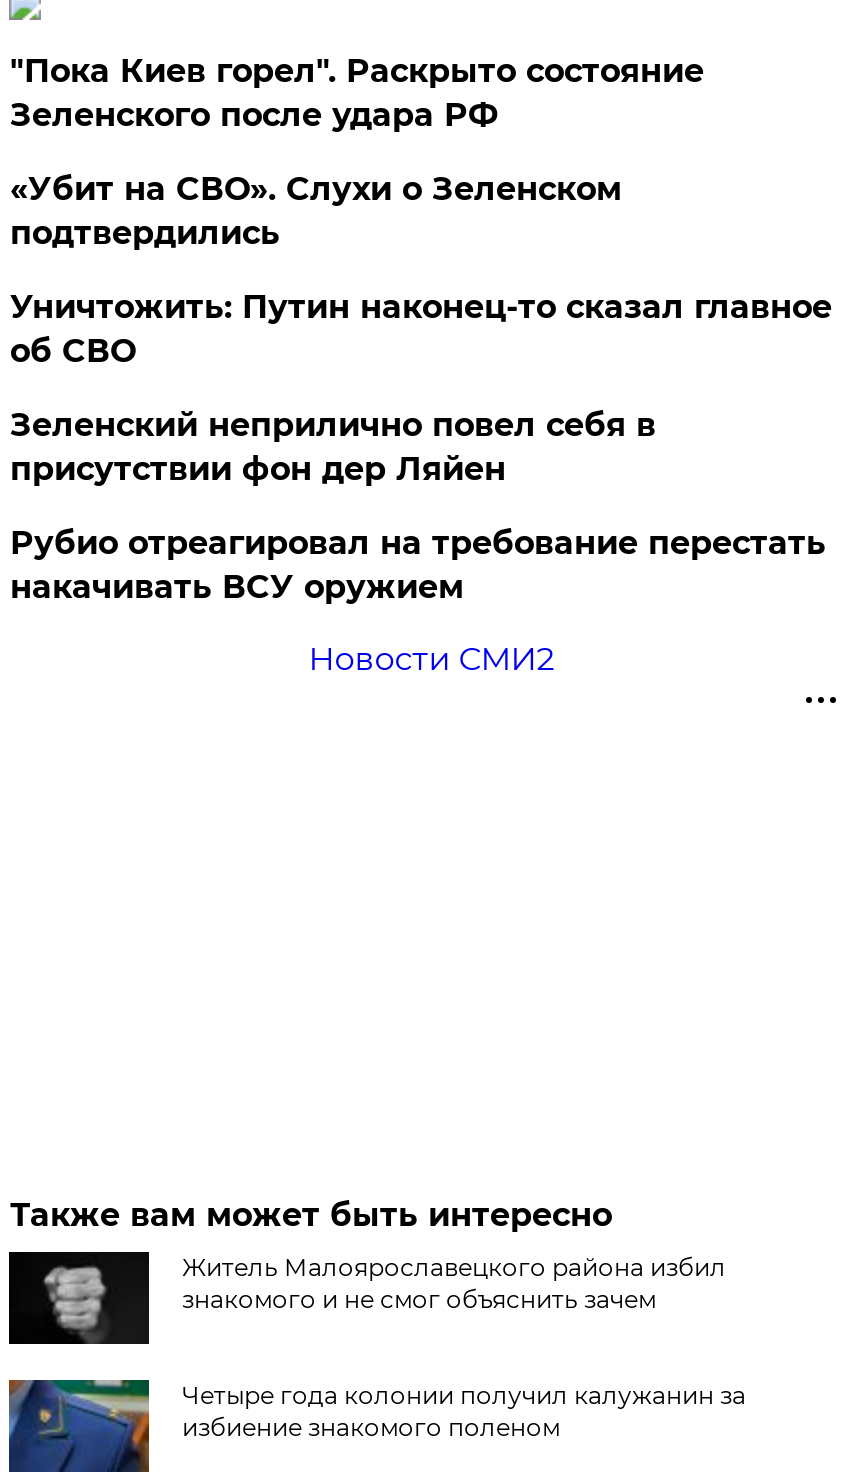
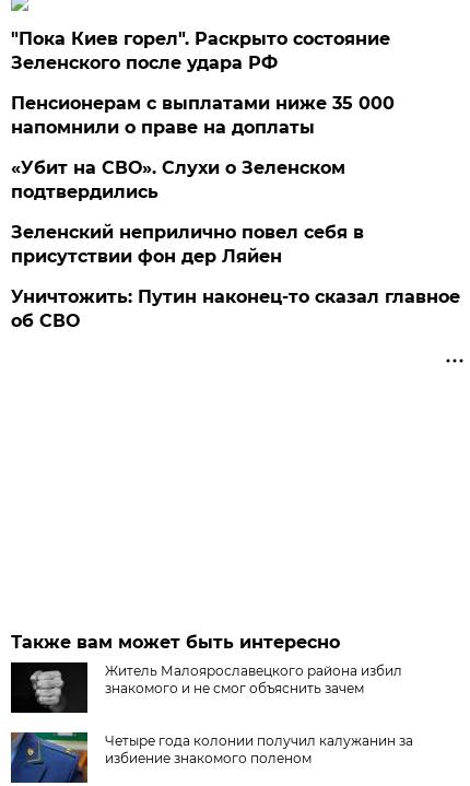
none -> [11,93,395,138] Пенсионерам с выплатами ниже 35 000 | напомнили о праве на доплаты
moved [10,170,622,252] -> [11,157,346,202]: «Убит на СВО». Слухи о Зеленском | подтвердились
moved [10,288,832,370] -> [11,286,461,331]: Уничтожить: Путин наконец-то сказал главное | об СВО
[10,524,826,678] Рубио отреагировал на требование перестать | накачивать ВСУ оружием | Новости СМИ2 -> none

